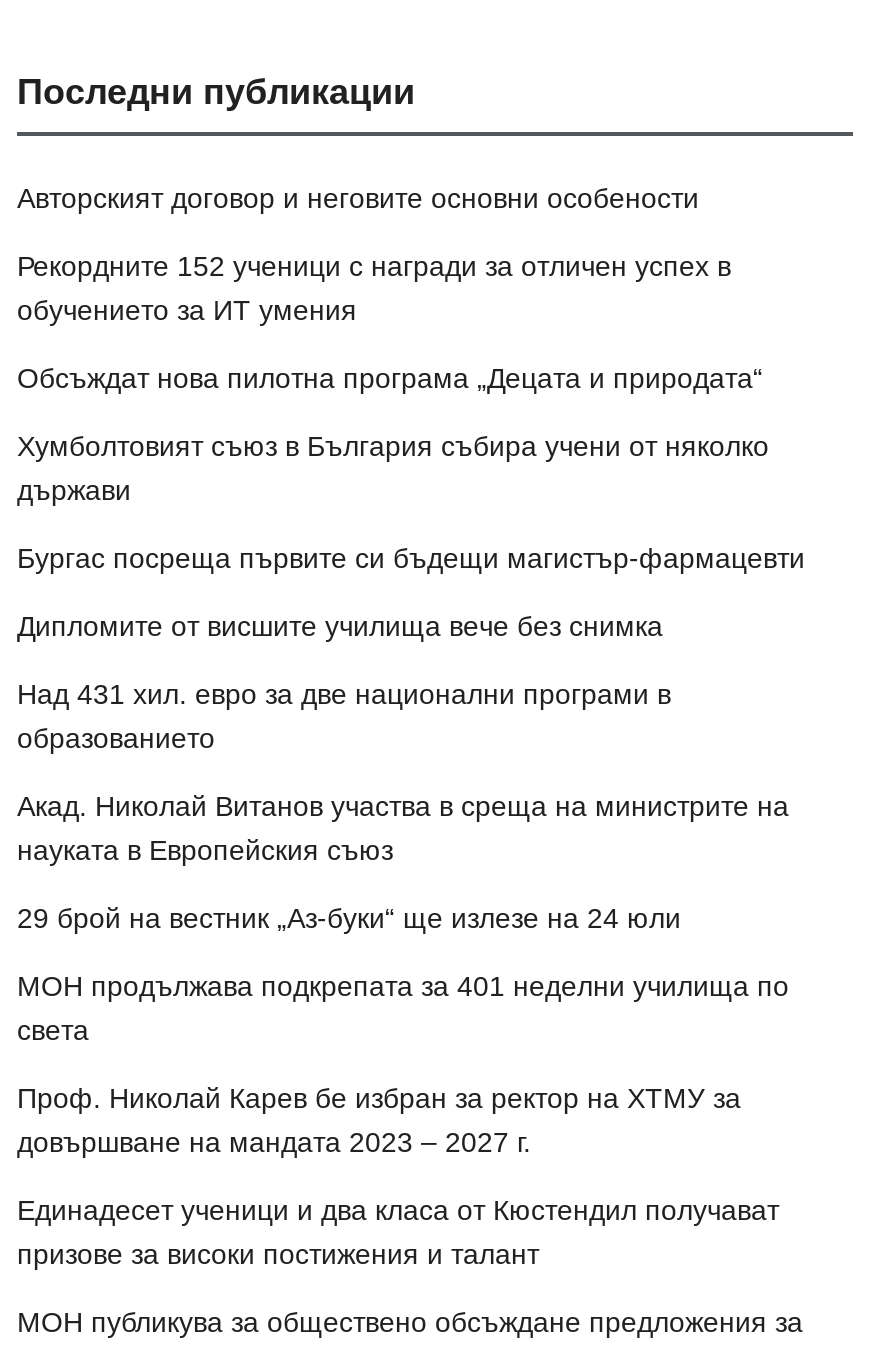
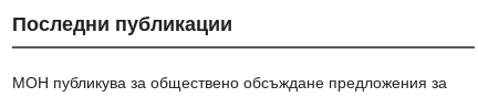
[17,182,805,1270] Авторският договор и неговите основни особености | Рекордните 152 ученици с награди за отличен успех в | обучението за ИТ умения | Обсъждат нова пилотна програма „Децата и природата“ | Хумболтовият съюз в България събира учени от няколко | държави | Бургас посреща първите си бъдещи магистър-фармацевти | Дипломите от висшите училища вече без снимка | Над 431 хил. евро за две национални програми в | образованието | Акад. Николай Витанов участва в среща на министрите на | науката в Европейския съюз | 29 брой на вестник „Аз-буки“ ще излезе на 24 юли | МОН продължава подкрепата за 401 неделни училища по | света | Проф. Николай Карев бе избран за ректор на ХТМУ за | довършване на мандата 2023 – 2027 г. | Единадесет ученици и два класа от Кюстендил получават | призове за високи постижения и талант -> none

